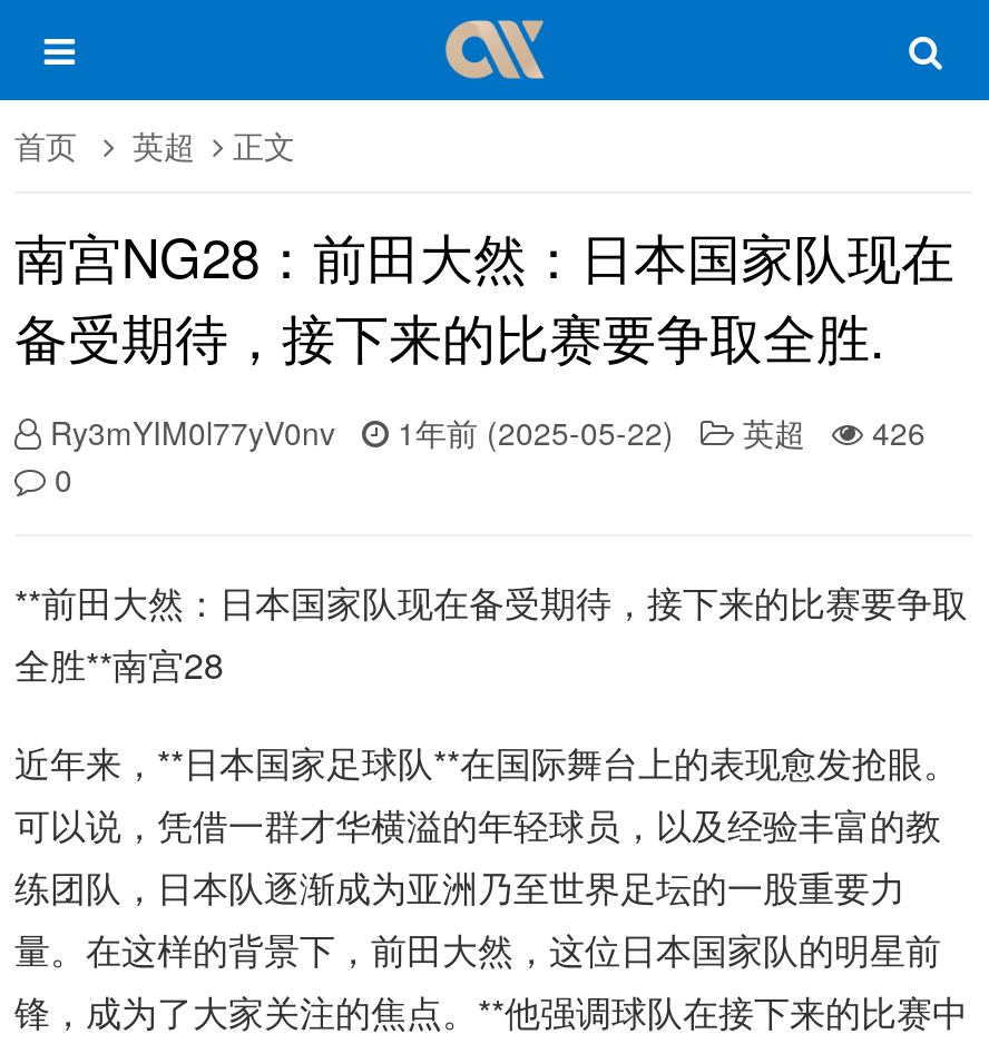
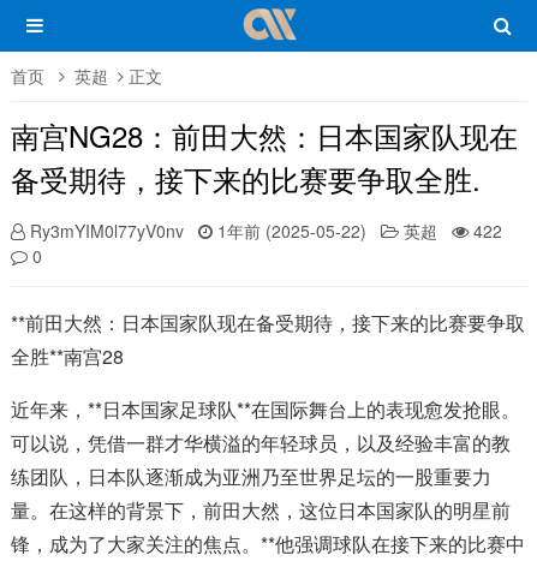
[50,410,926,454] Ry3mYIM0l77yV0nv 1年前 (2025-05-22) 英超 426 -> [30,219,502,243] Ry3mYIM0l77yV0nv 1年前 (2025-05-22) 英超 422

